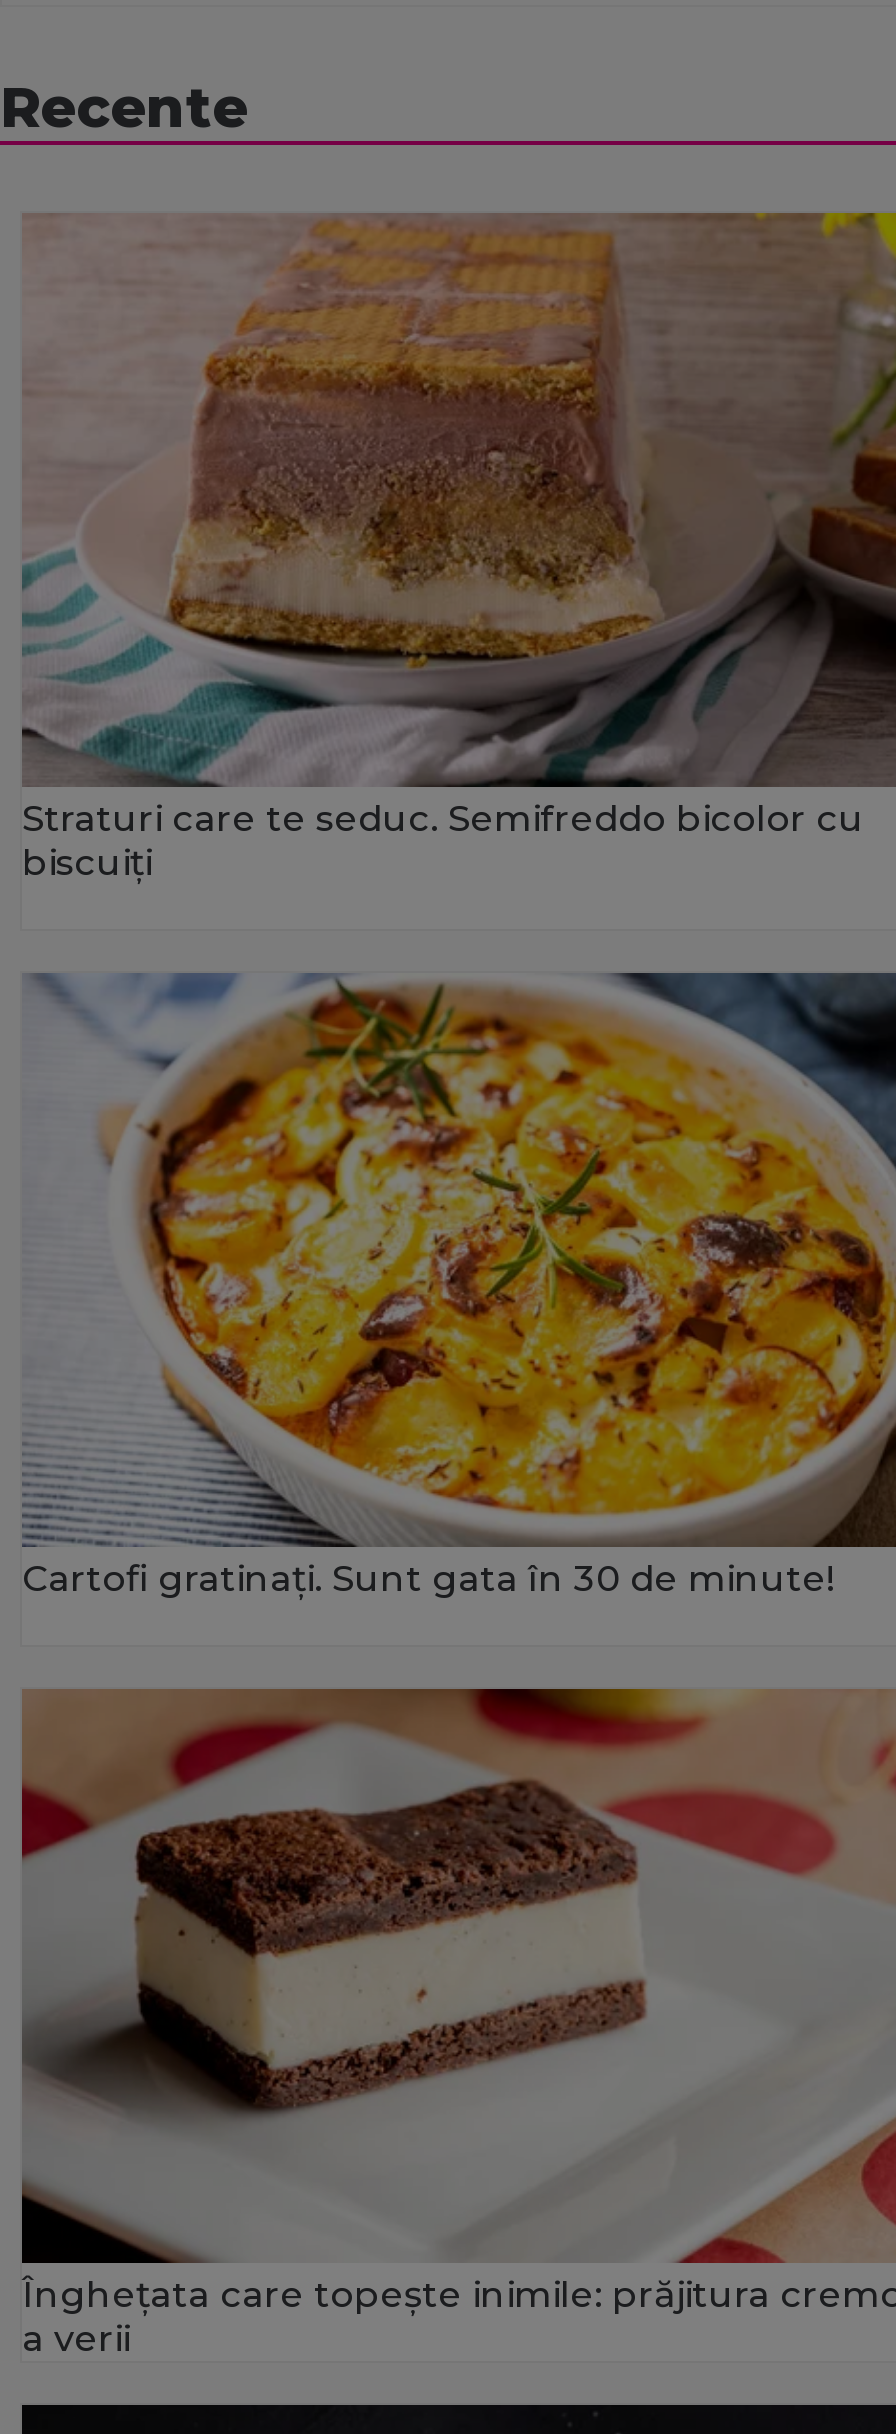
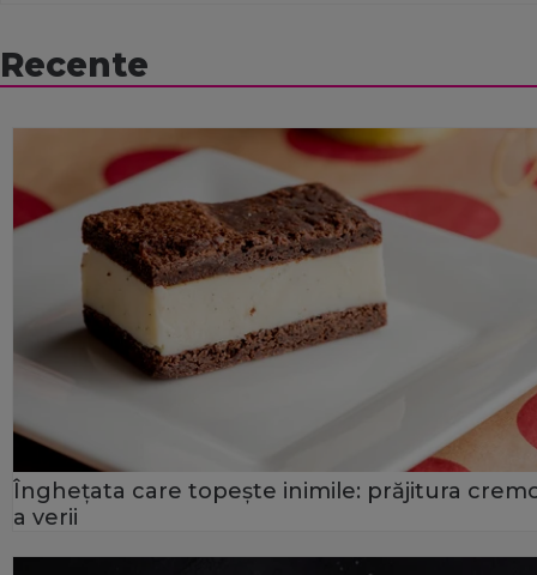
[20,211,890,885] [image] | Straturi care te seduc. Semifreddo bicolor cu | biscuiţi -> none
[22,971,890,1601] [image] | Cartofi gratinați. Sunt gata în 30 de minute! -> none

